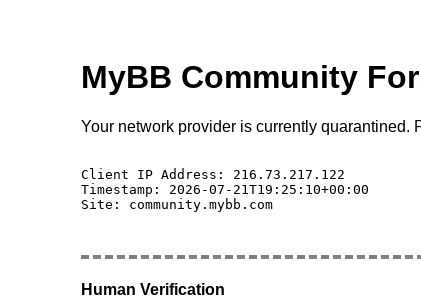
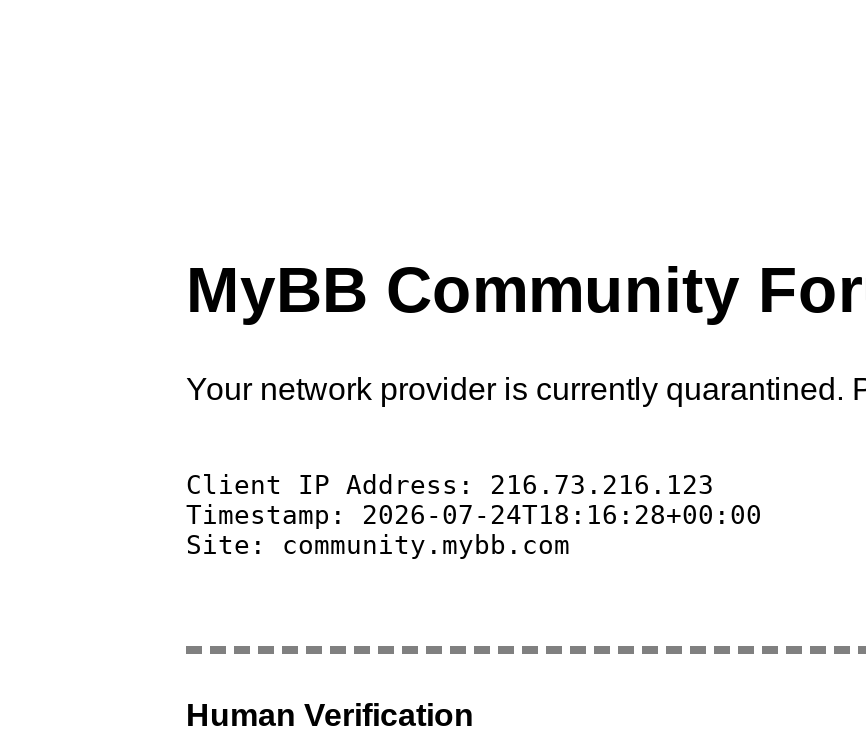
[81,167,353,182] Client IP Address: 216.73.217.122 -> [186,470,730,500] Client IP Address: 216.73.216.123
[81,182,369,197] Timestamp: 2026-07-21T19:25:10+00:00 -> [186,500,762,530] Timestamp: 2026-07-24T18:16:28+00:00

